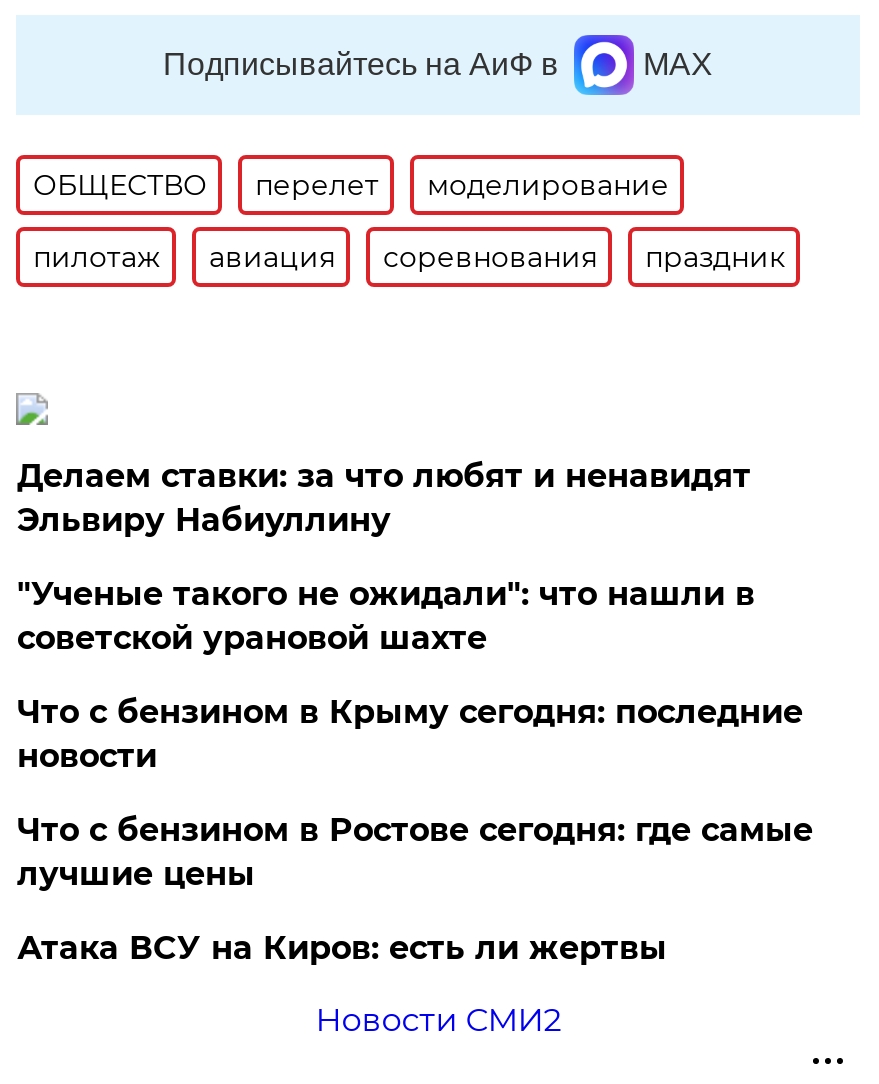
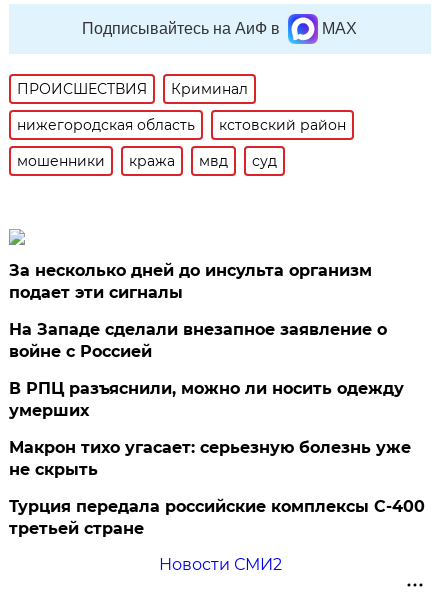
[33,167,785,275] ОБЩЕСТВО | перелет | моделирование | пилотаж | авиация | соревнования | праздник -> [17,80,346,170] ПРОИСШЕСТВИЯ | Криминал | нижегородская область | кстовский район | мошенники | кража | мвд | суд
[17,457,813,967] Делаем ставки: за что любят и ненавидят | Эльвиру Набиуллину | "Ученые такого не ожидали": что нашли в | советской урановой шахте | Что с бензином в Крыму сегодня: последние | новости | Что с бензином в Ростове сегодня: где самые | лучшие цены | Атака ВСУ на Киров: есть ли жертвы -> [9,261,425,538] За несколько дней до инсульта организм | подает эти сигналы | На Западе сделали внезапное заявление о | войне с Россией | В РПЦ разъяснили, можно ли носить одежду | умерших | Макрон тихо угасает: серьезную болезнь уже | не скрыть | Турция передала российские комплексы С-400 | третьей стране

